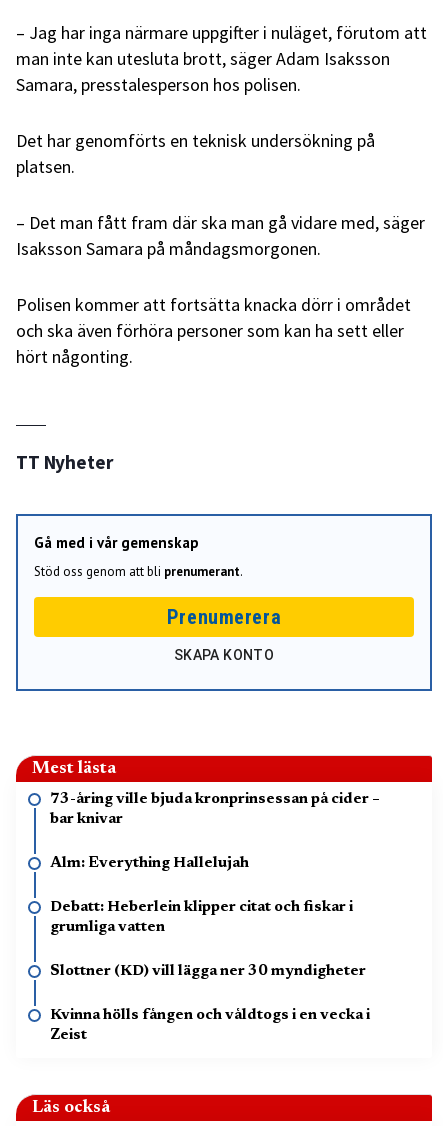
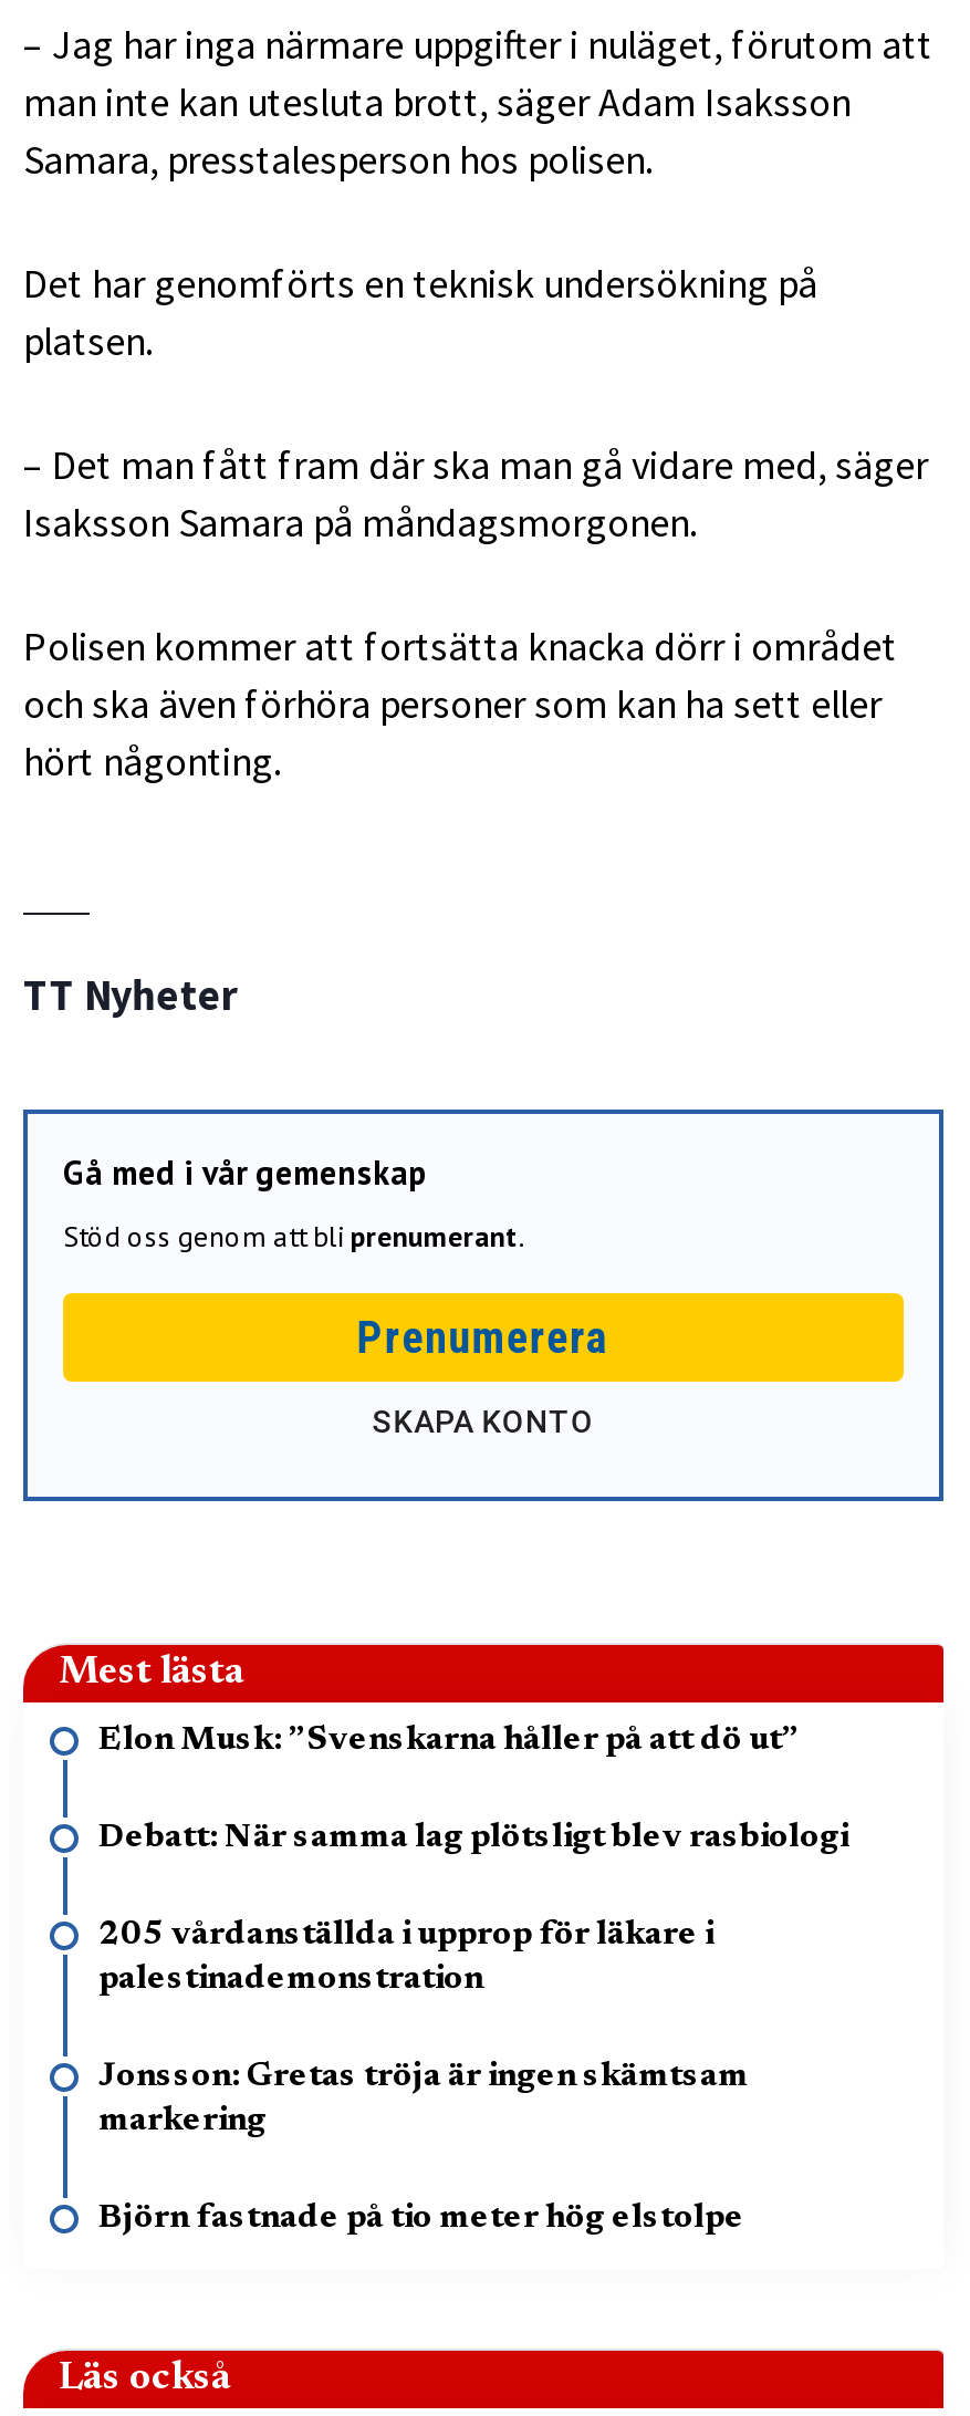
[50,792,380,827] 73-åring ville bjuda kronprinsessan på cider – | bar knivar -> [98,1725,800,1758] Elon Musk: ”Svenskarna håller på att dö ut”
[50,856,249,871] Alm: Everything Hallelujah -> [98,1823,848,1856] Debatt: När samma lag plötsligt blev rasbiologi
[50,900,353,935] Debatt: Heberlein klipper citat och fiskar i | grumliga vatten -> [98,1920,713,1997] 205 vårdanställda i upprop för läkare i | palestinademonstration
[50,964,366,979] Slottner (KD) vill lägga ner 30 myndigheter -> [98,2062,749,2139] Jonsson: Gretas tröja är ingen skämtsam | markering
[50,1008,370,1043] Kvinna hölls fången och våldtogs i en vecka i | Zeist -> [98,2203,744,2236] Björn fastnade på tio meter hög elstolpe

